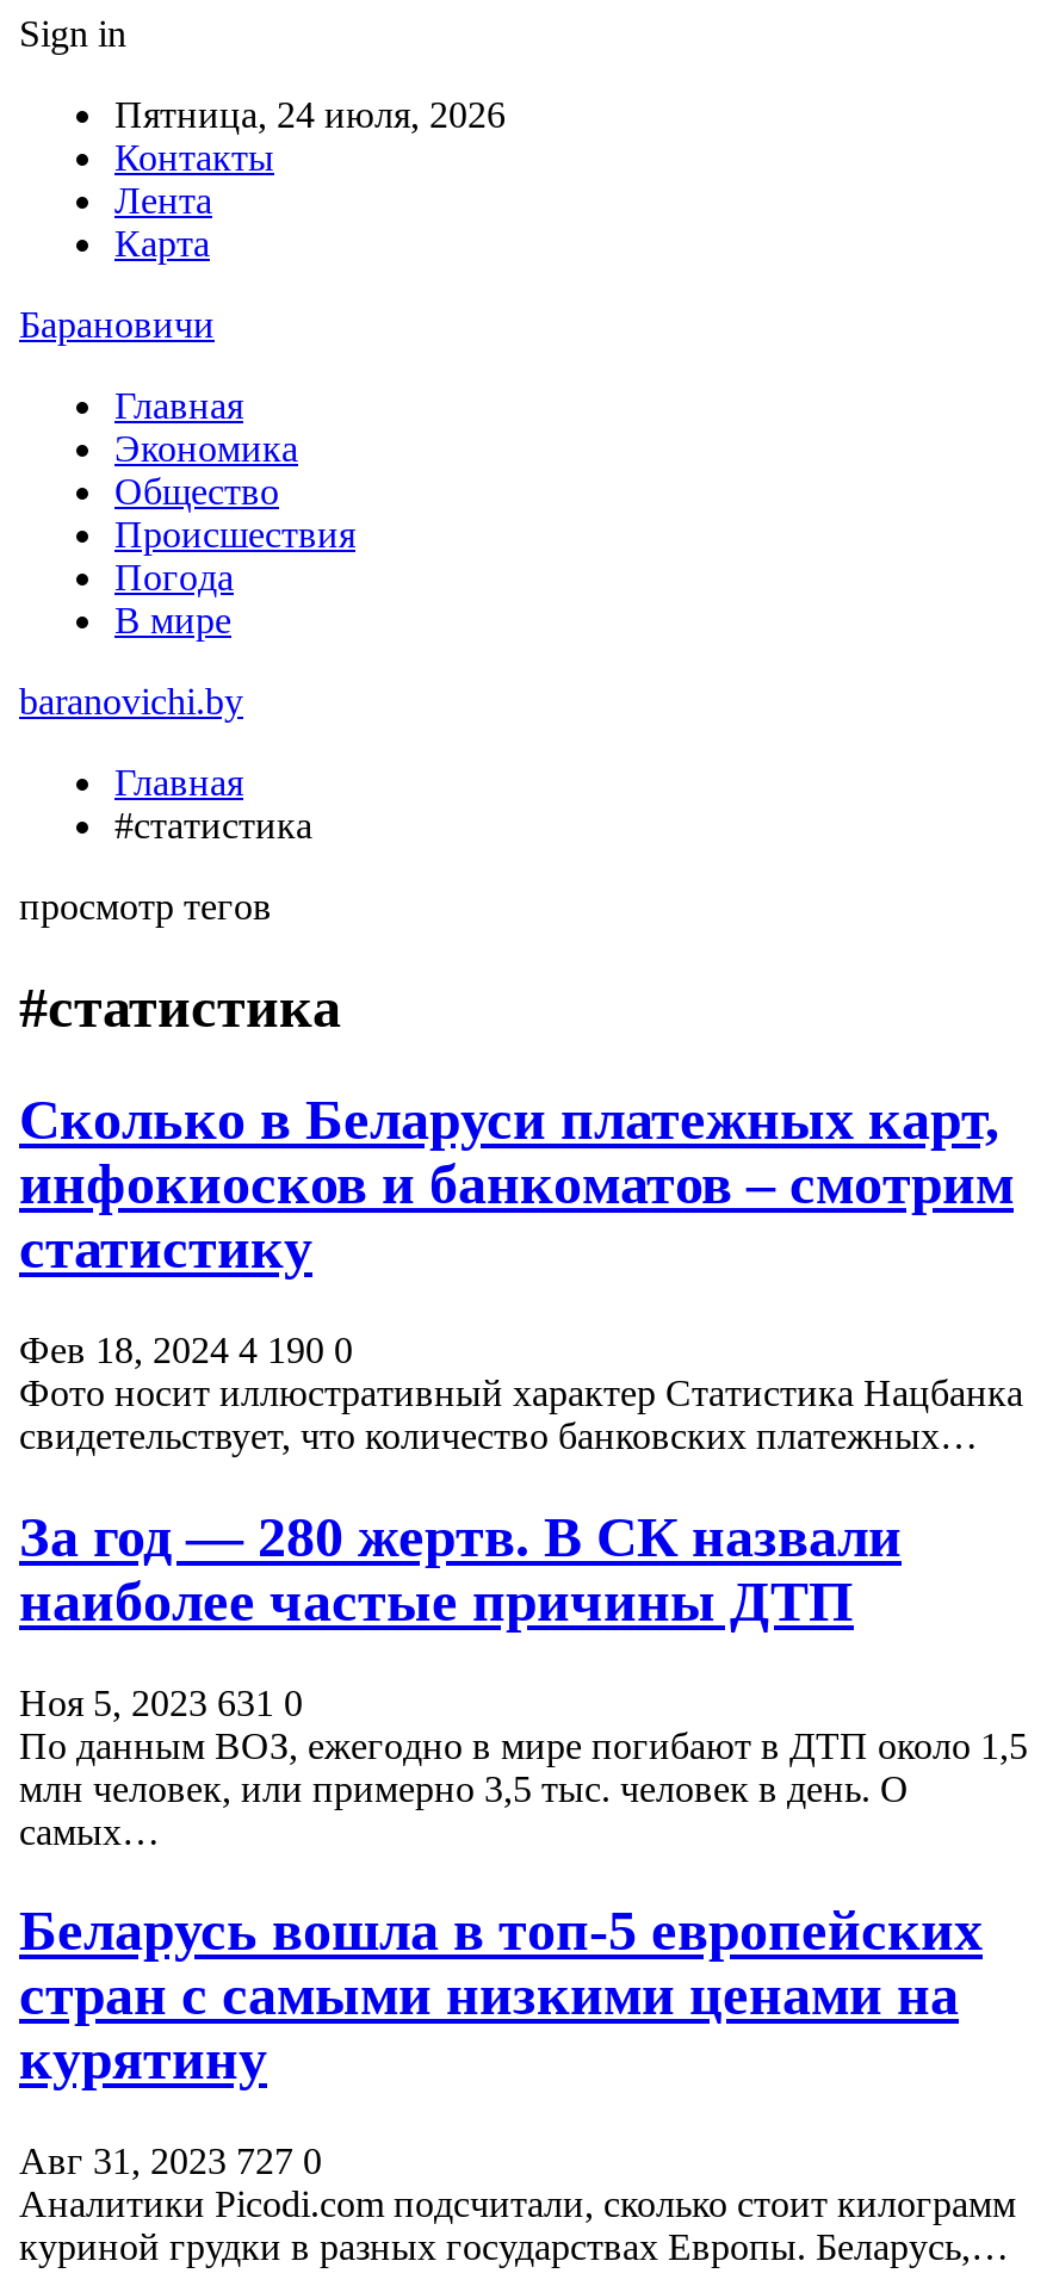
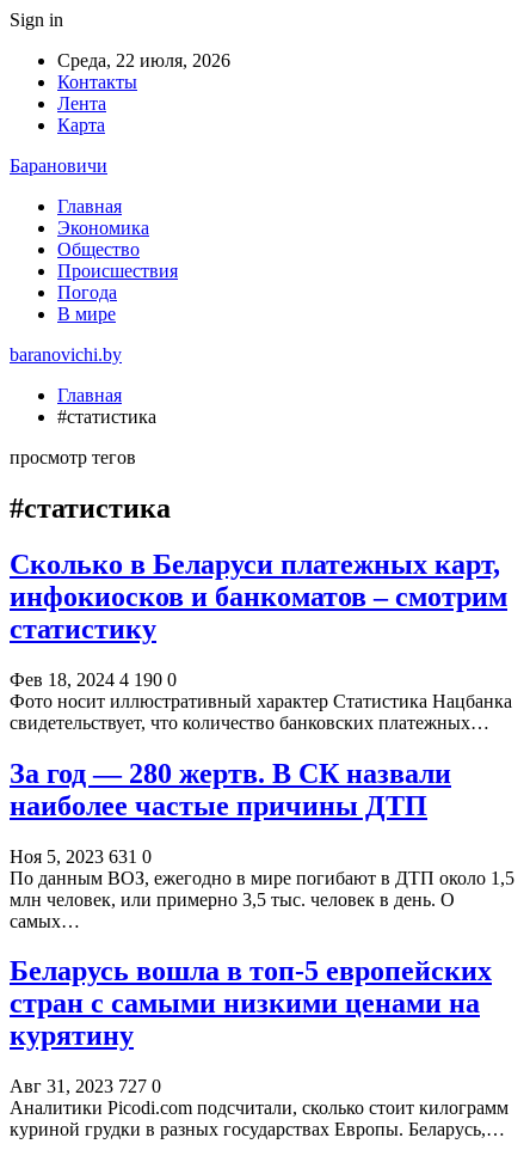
[114,94,506,135] Пятница, 24 июля, 2026 -> [57,50,230,71] Среда, 22 июля, 2026

